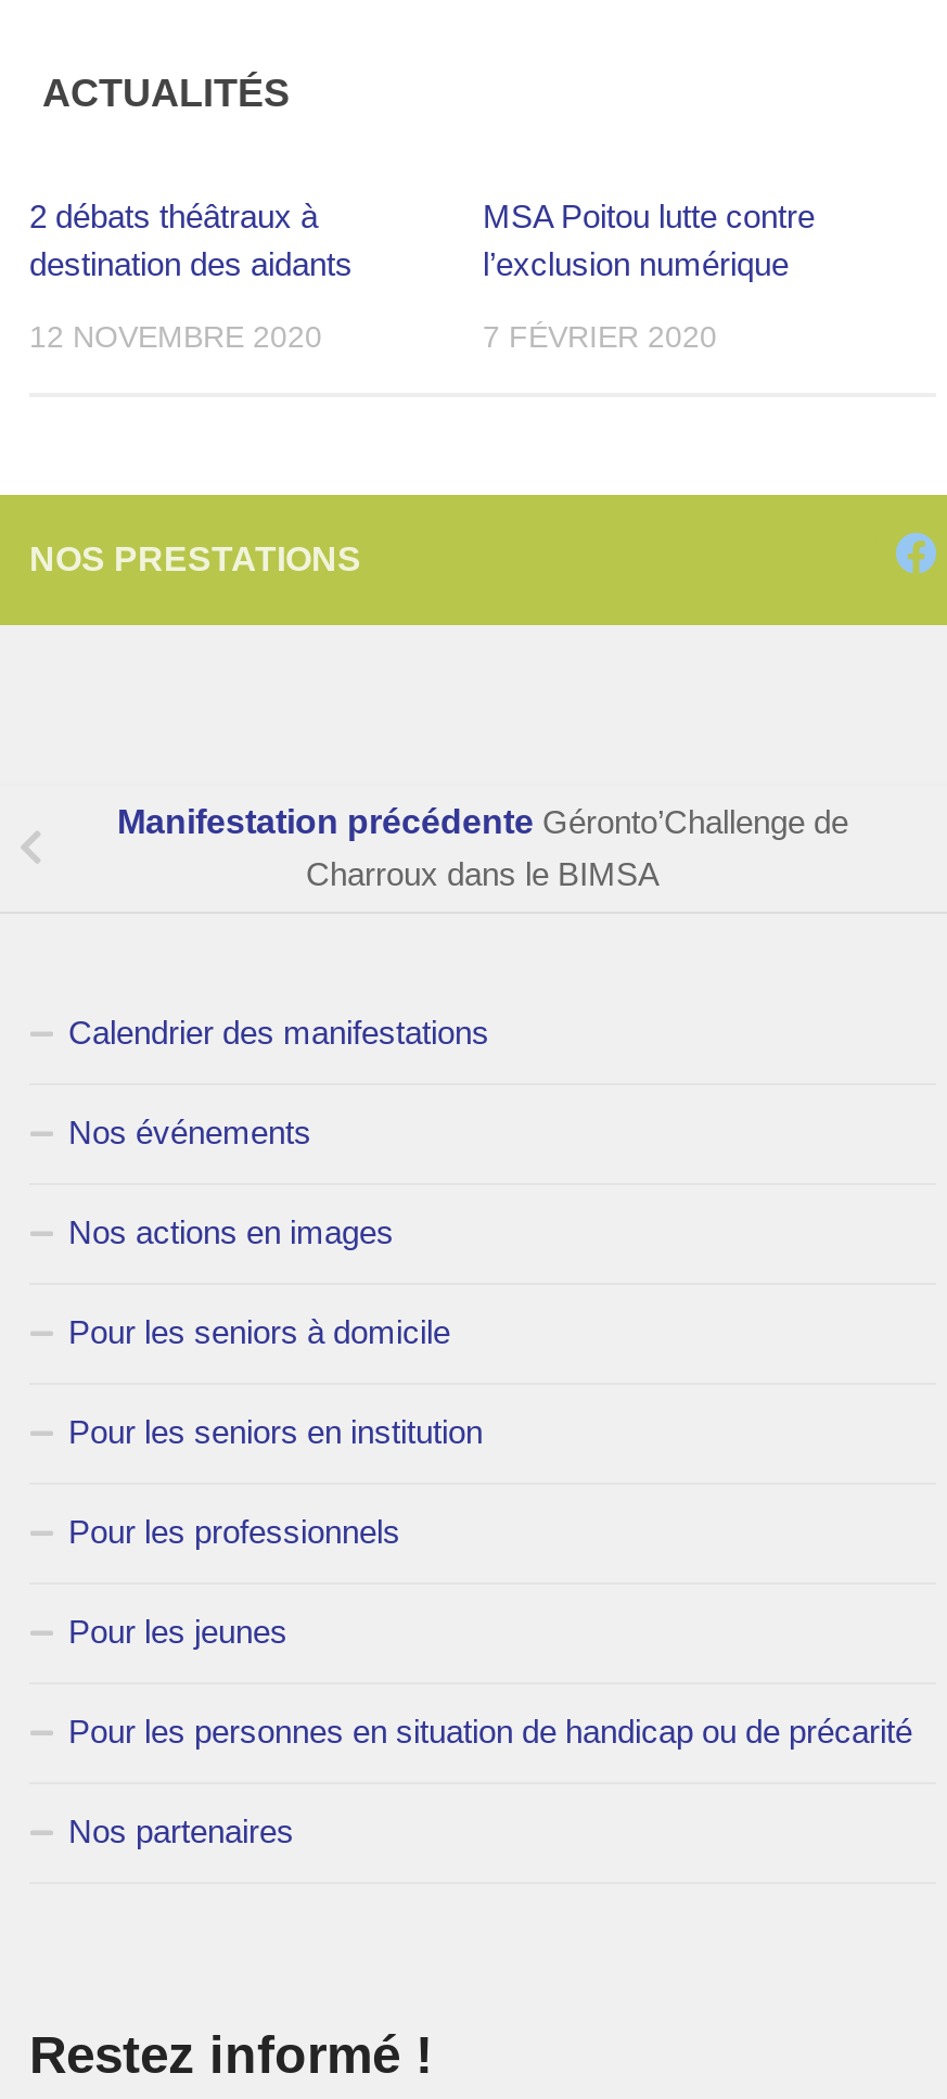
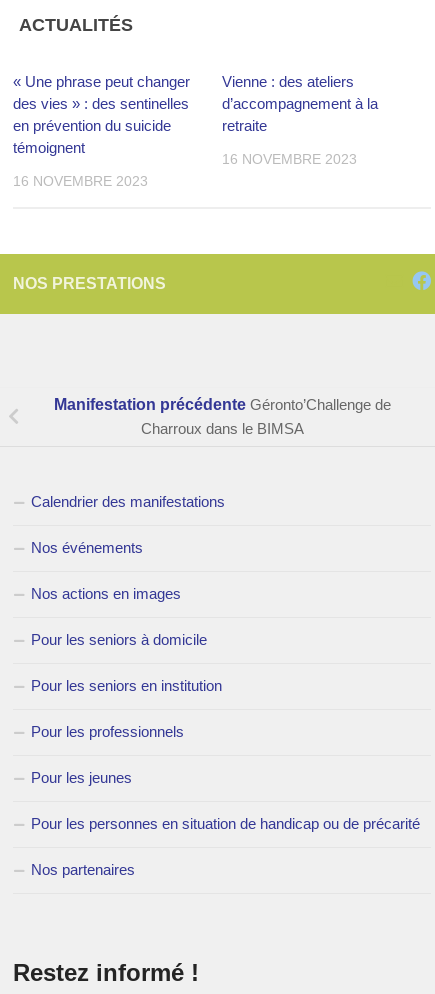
[29,198,353,282] 2 débats théâtraux à | destination des aidants -> [13,73,190,156] « Une phrase peut changer | des vies » : des sentinelles | en prévention du suicide | témoignent
[483,198,815,282] MSA Poitou lutte contre | l’exclusion numérique -> [222,73,378,134] Vienne : des ateliers | d’accompagnement à la | retraite
[29,319,322,354] 12 NOVEMBRE 2020 -> [13,173,148,189] 16 NOVEMBRE 2023
[483,319,717,354] 7 FÉVRIER 2020 -> [222,151,357,167] 16 NOVEMBRE 2023

